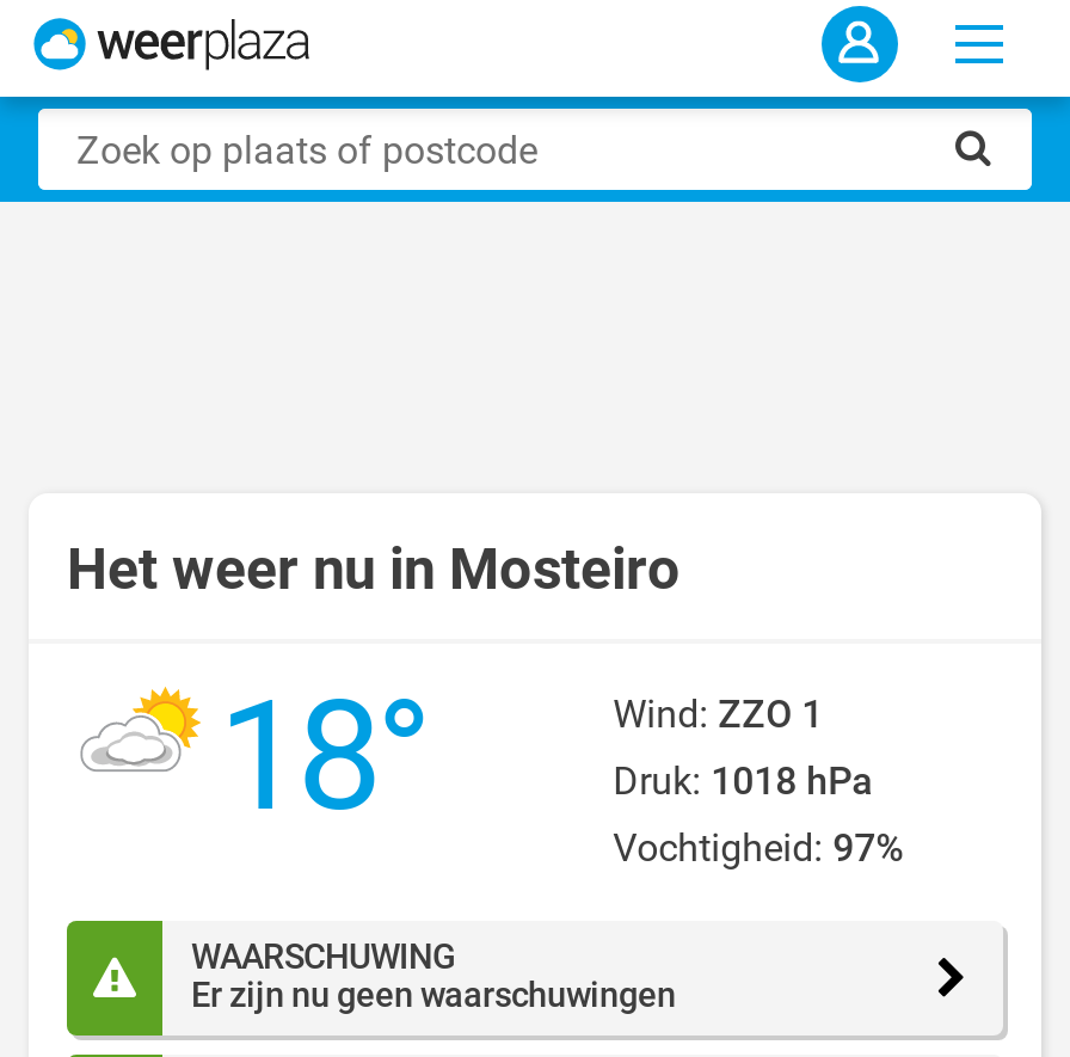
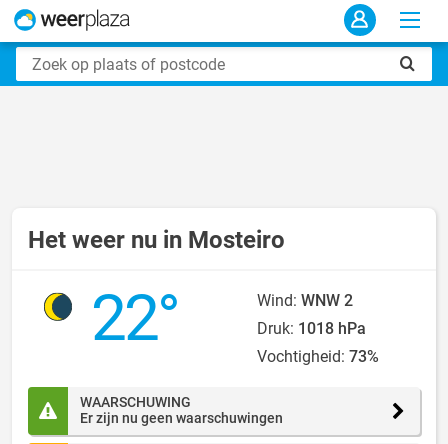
[81,667,426,846] [image] | 18° -> [40,281,178,356] [image] | 22°
[613,691,823,736] Wind: ZZO 1 -> [257,291,353,310] Wind: WNW 2
[613,824,904,870] Vochtigheid: 97% -> [257,347,379,366] Vochtigheid: 73%

